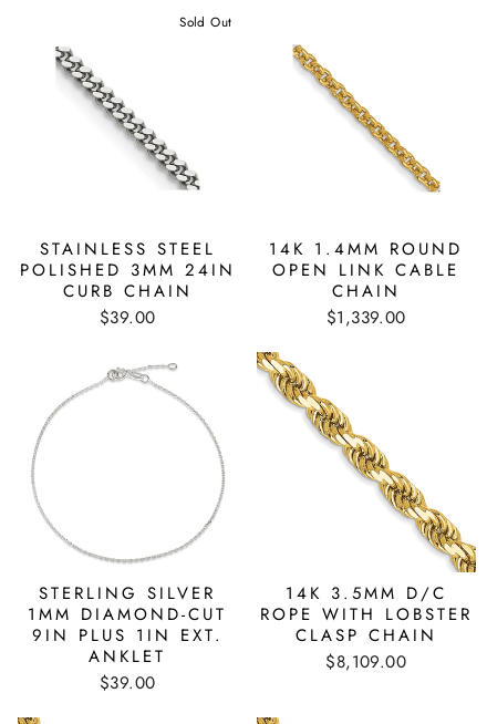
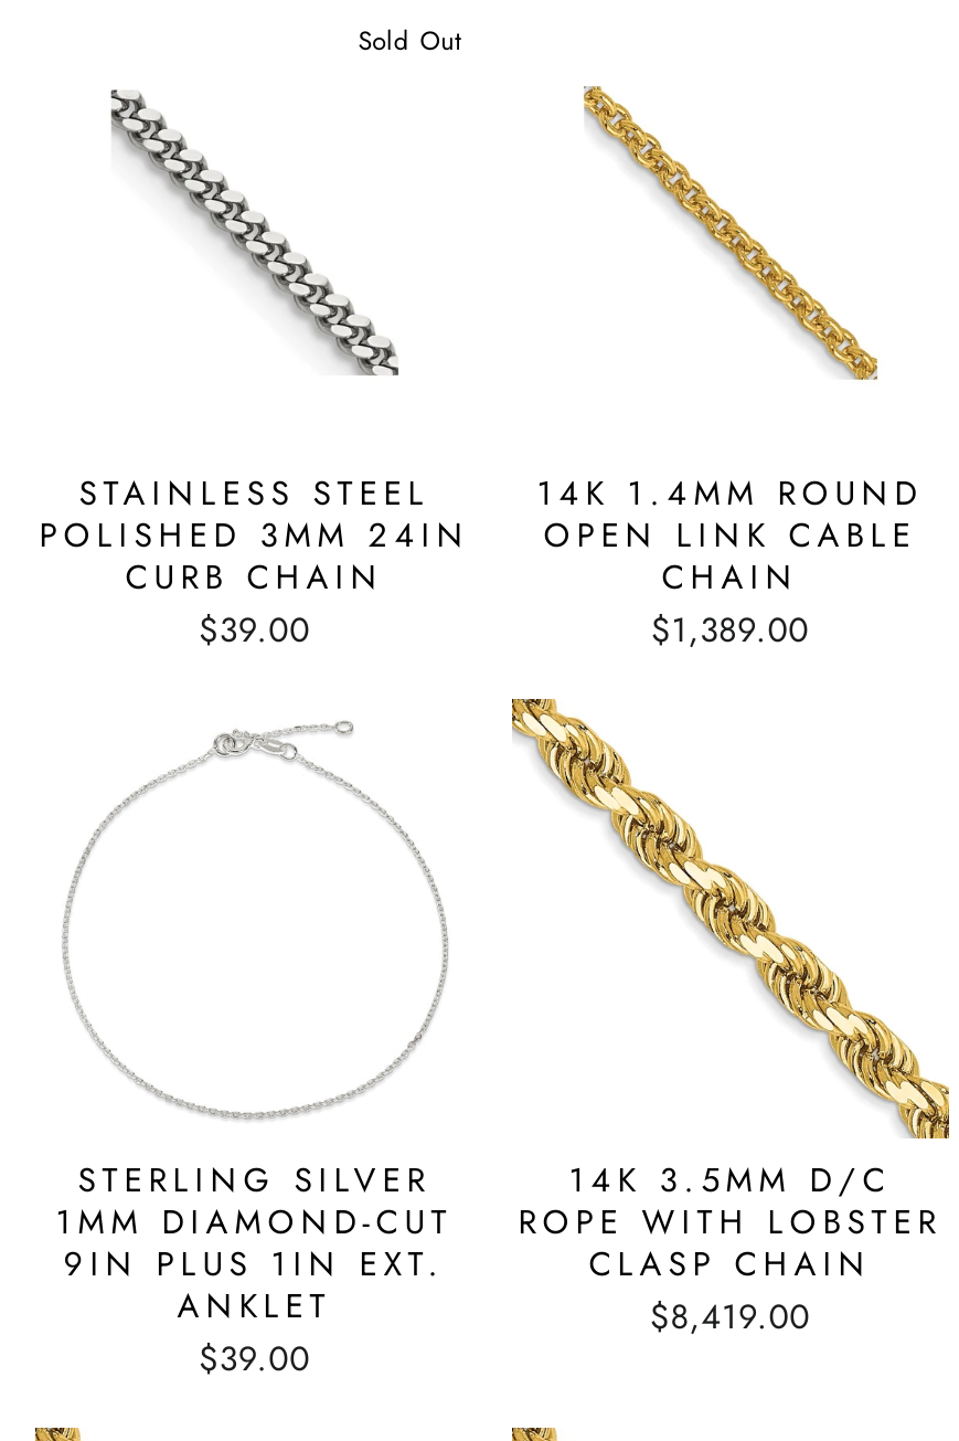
[326,306,406,330] $1,339.00 -> [651,606,809,655] $1,389.00
[326,649,406,674] $8,109.00 -> [650,1292,810,1341] $8,419.00

